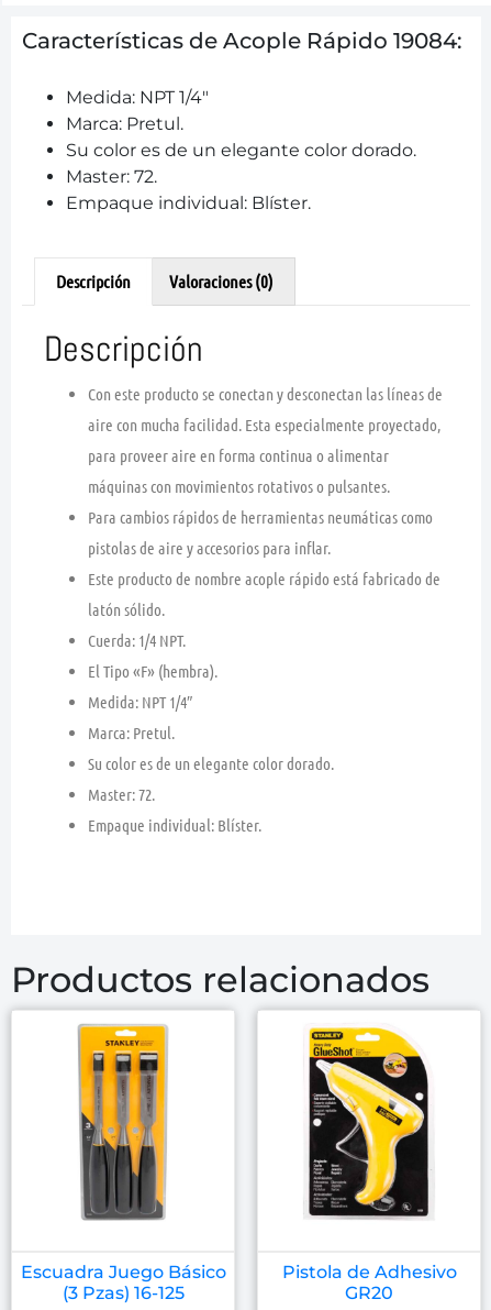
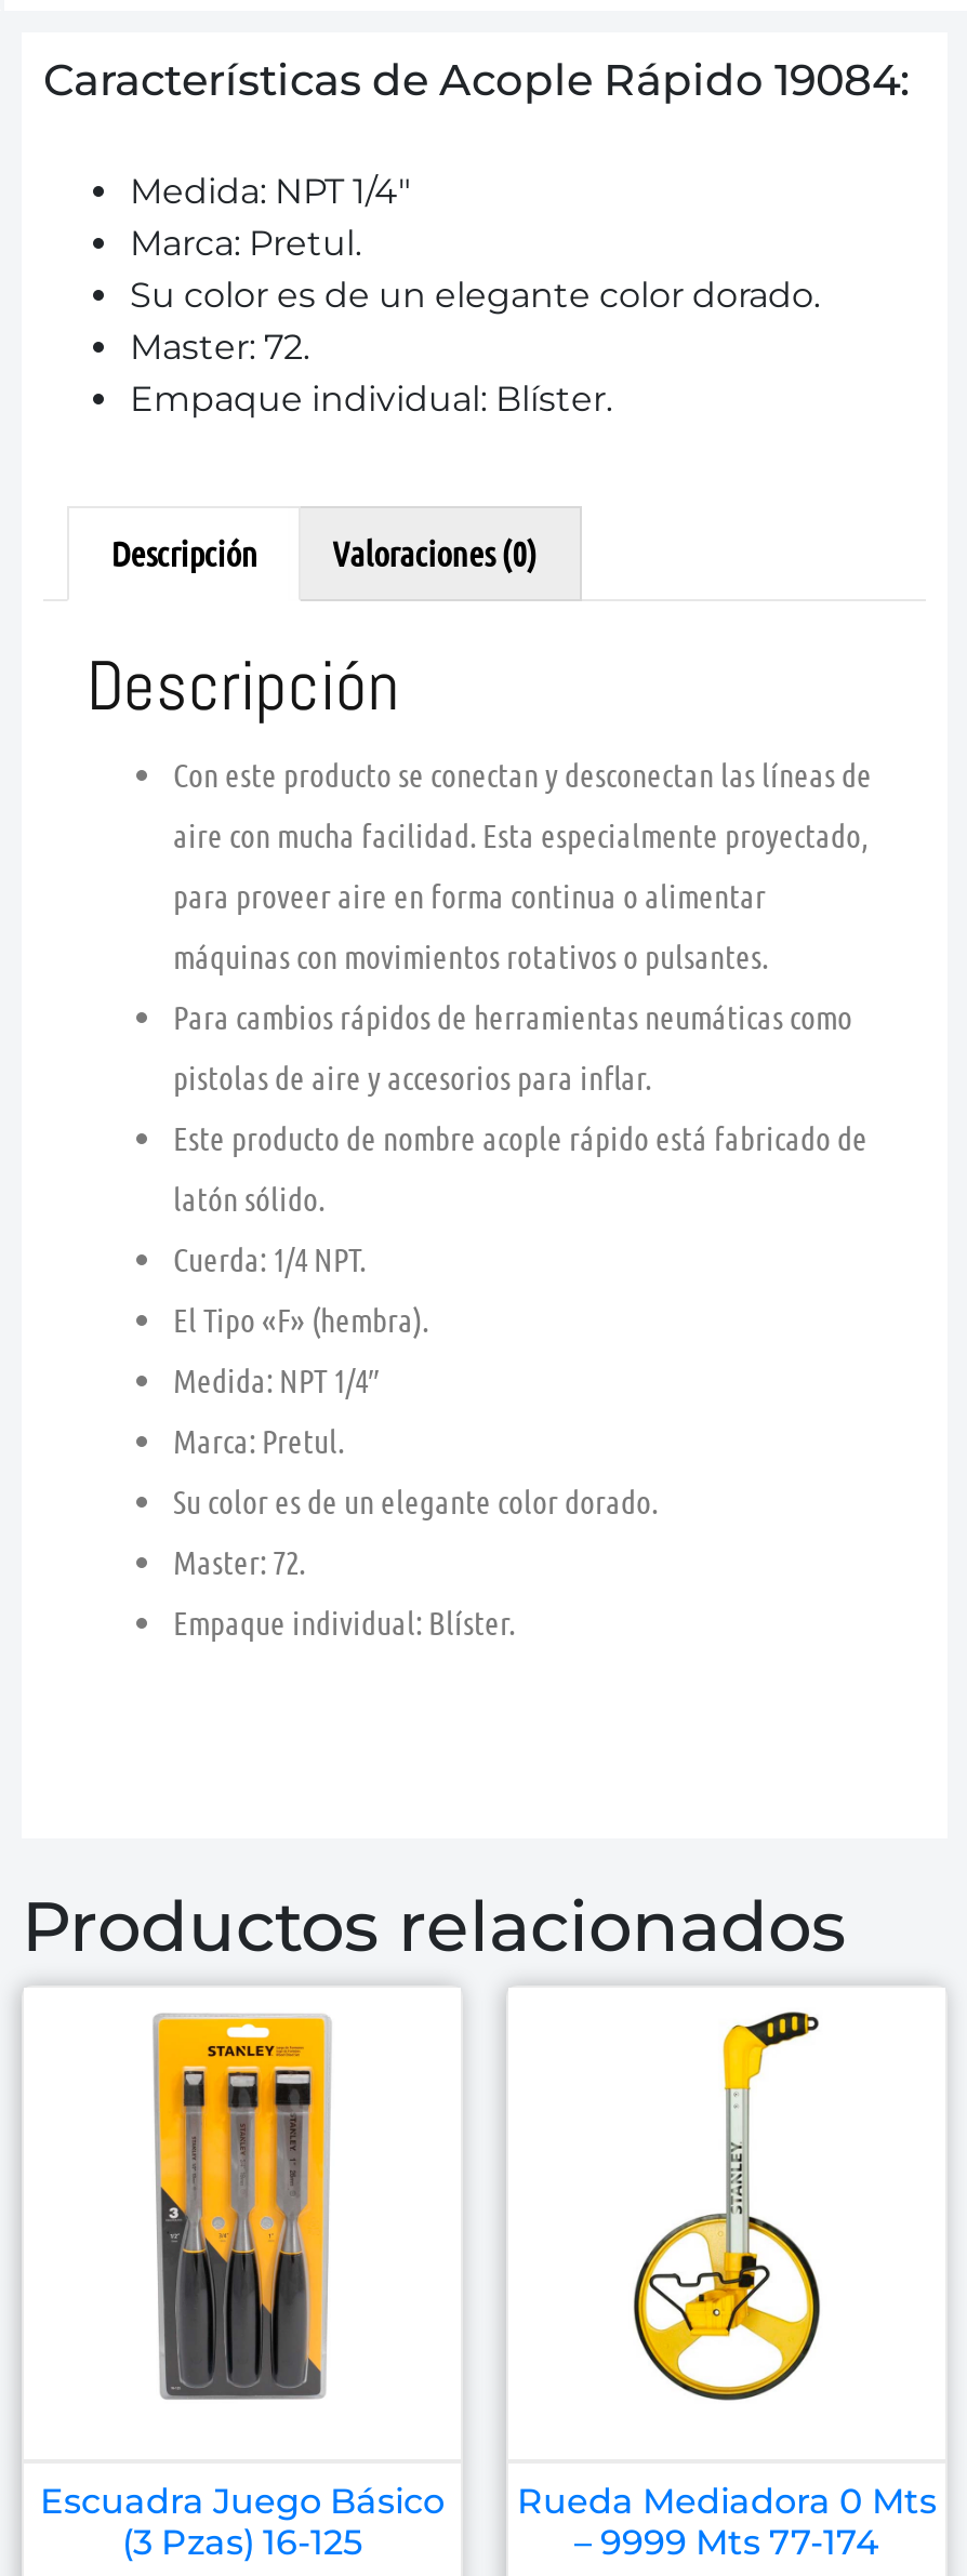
[282,1023,456,1303] [image] | Pistola de Adhesivo | GR20 -> [517,2009,937,2563] [image] | Rueda Mediadora 0 Mts | – 9999 Mts 77-174

